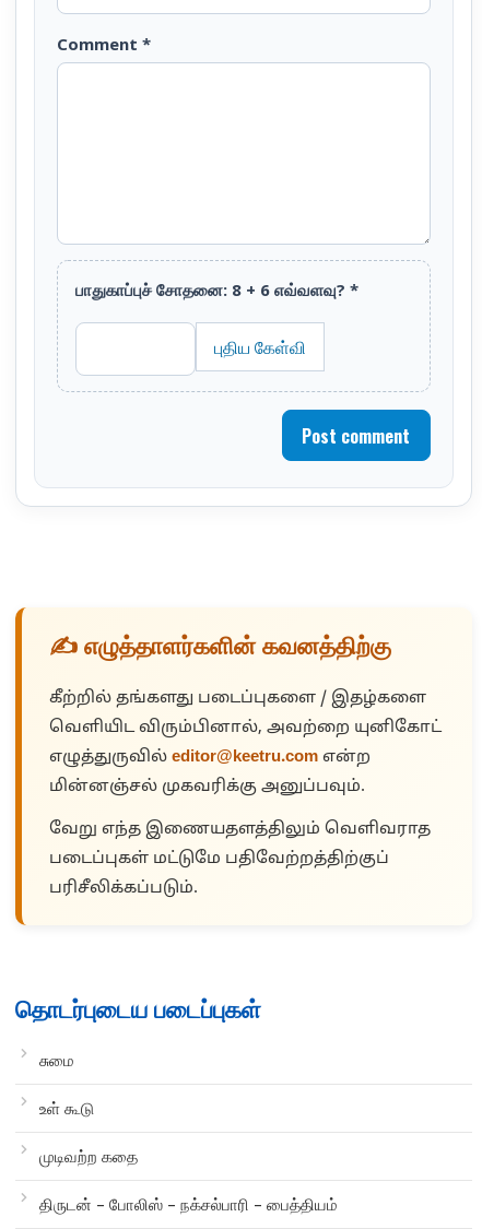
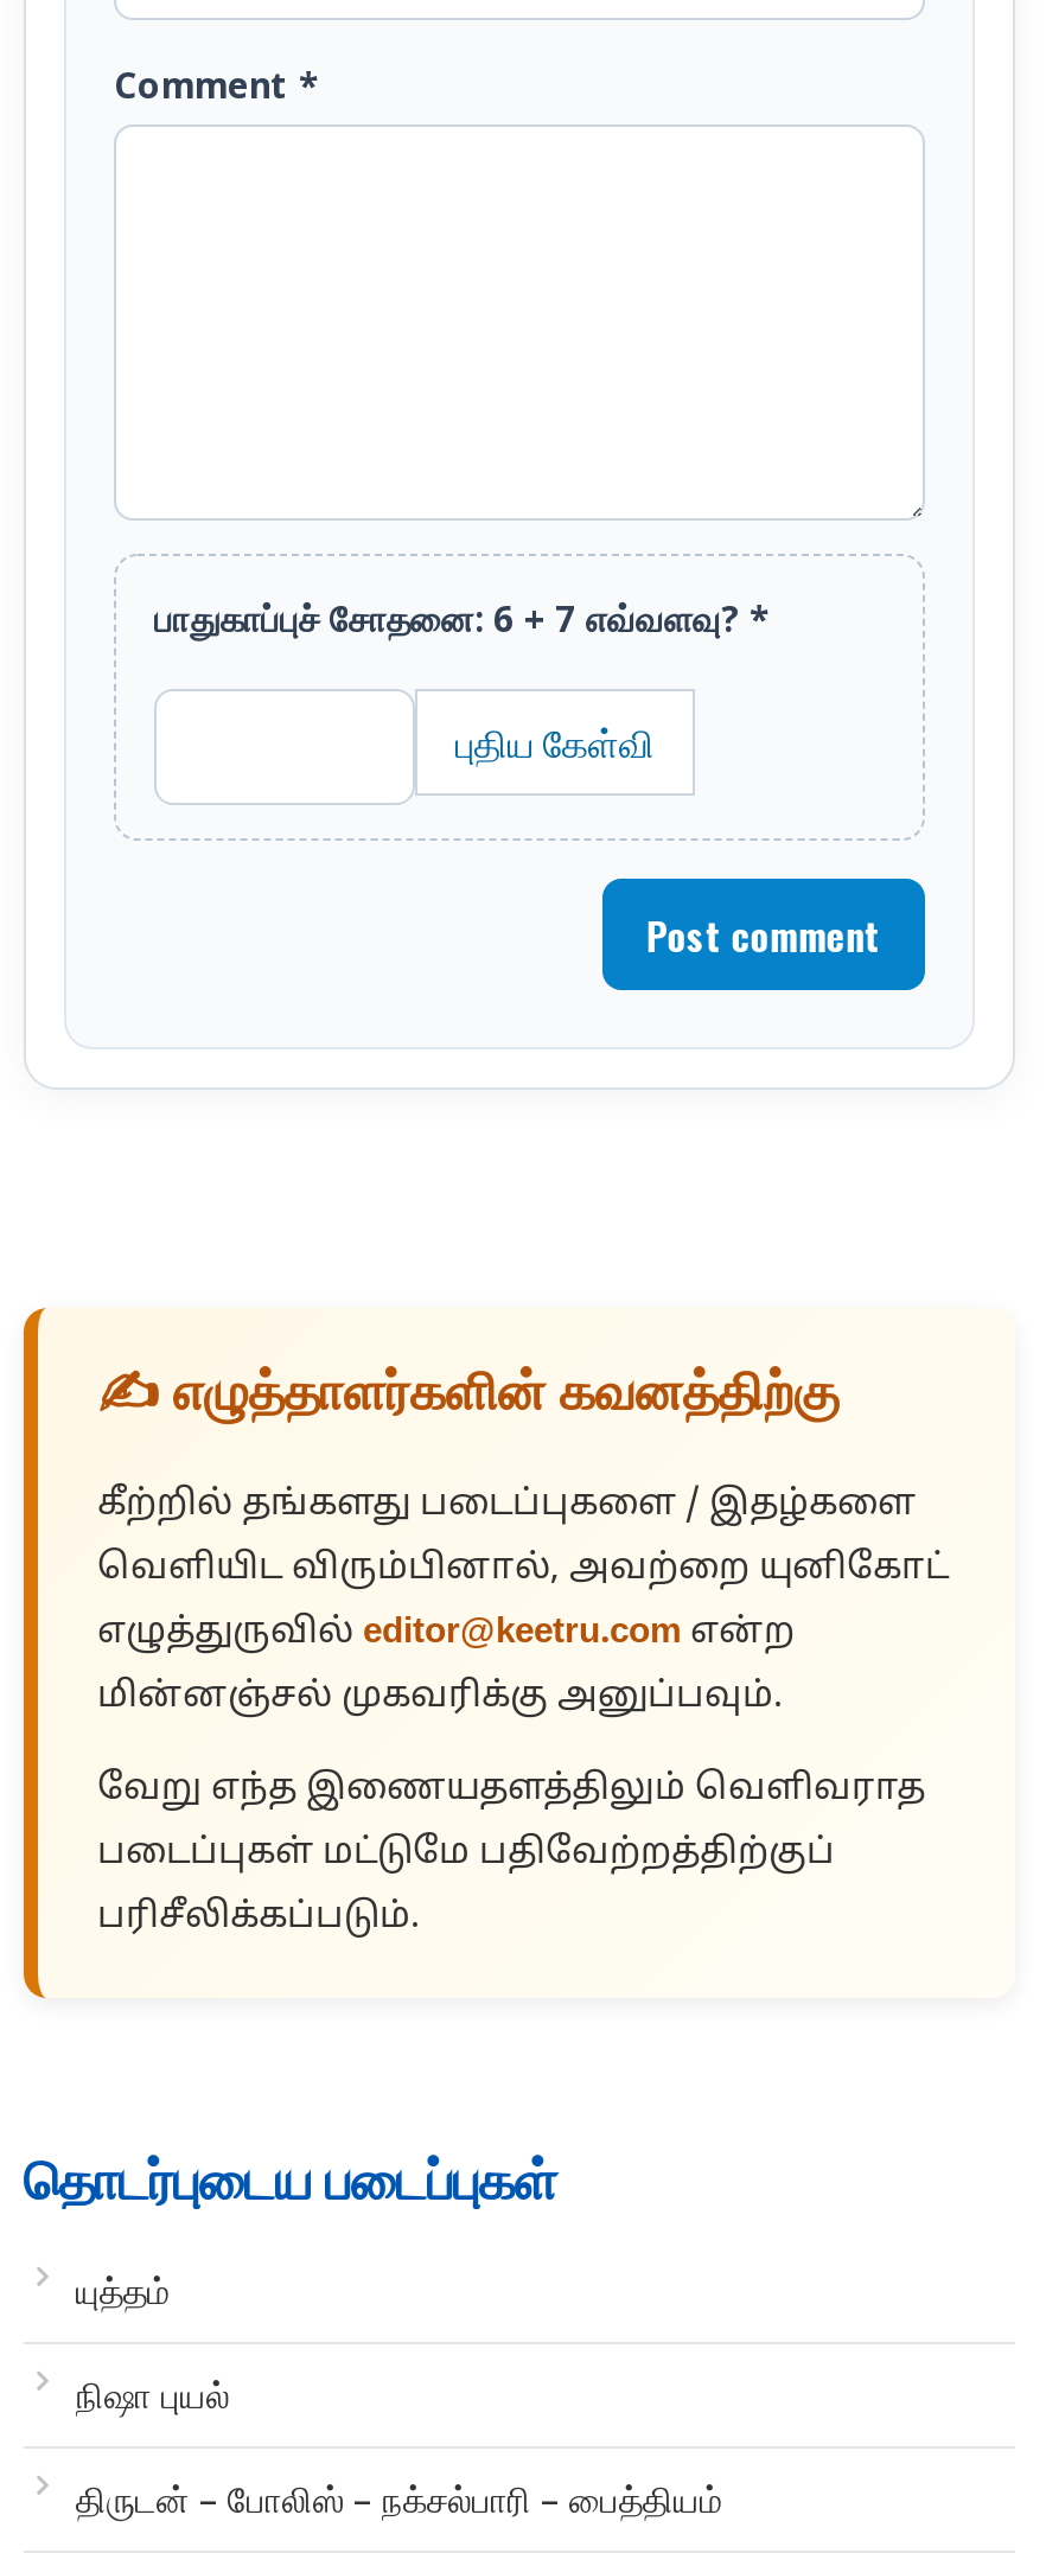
[75,278,358,300] பாதுகாப்புச் சோதனை: 8 + 6 எவ்வளவு? * -> [154,593,768,640] பாதுகாப்புச் சோதனை: 6 + 7 எவ்வளவு? *
[39,1049,138,1167] சுமை | உள் கூடு | முடிவற்ற கதை -> [76,2267,230,2419] யுத்தம் | நிஷா புயல்

